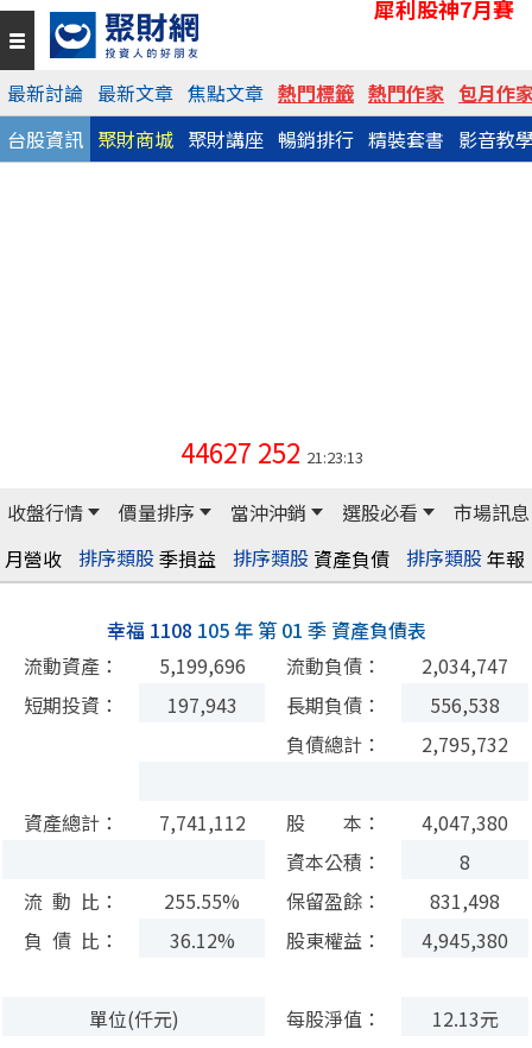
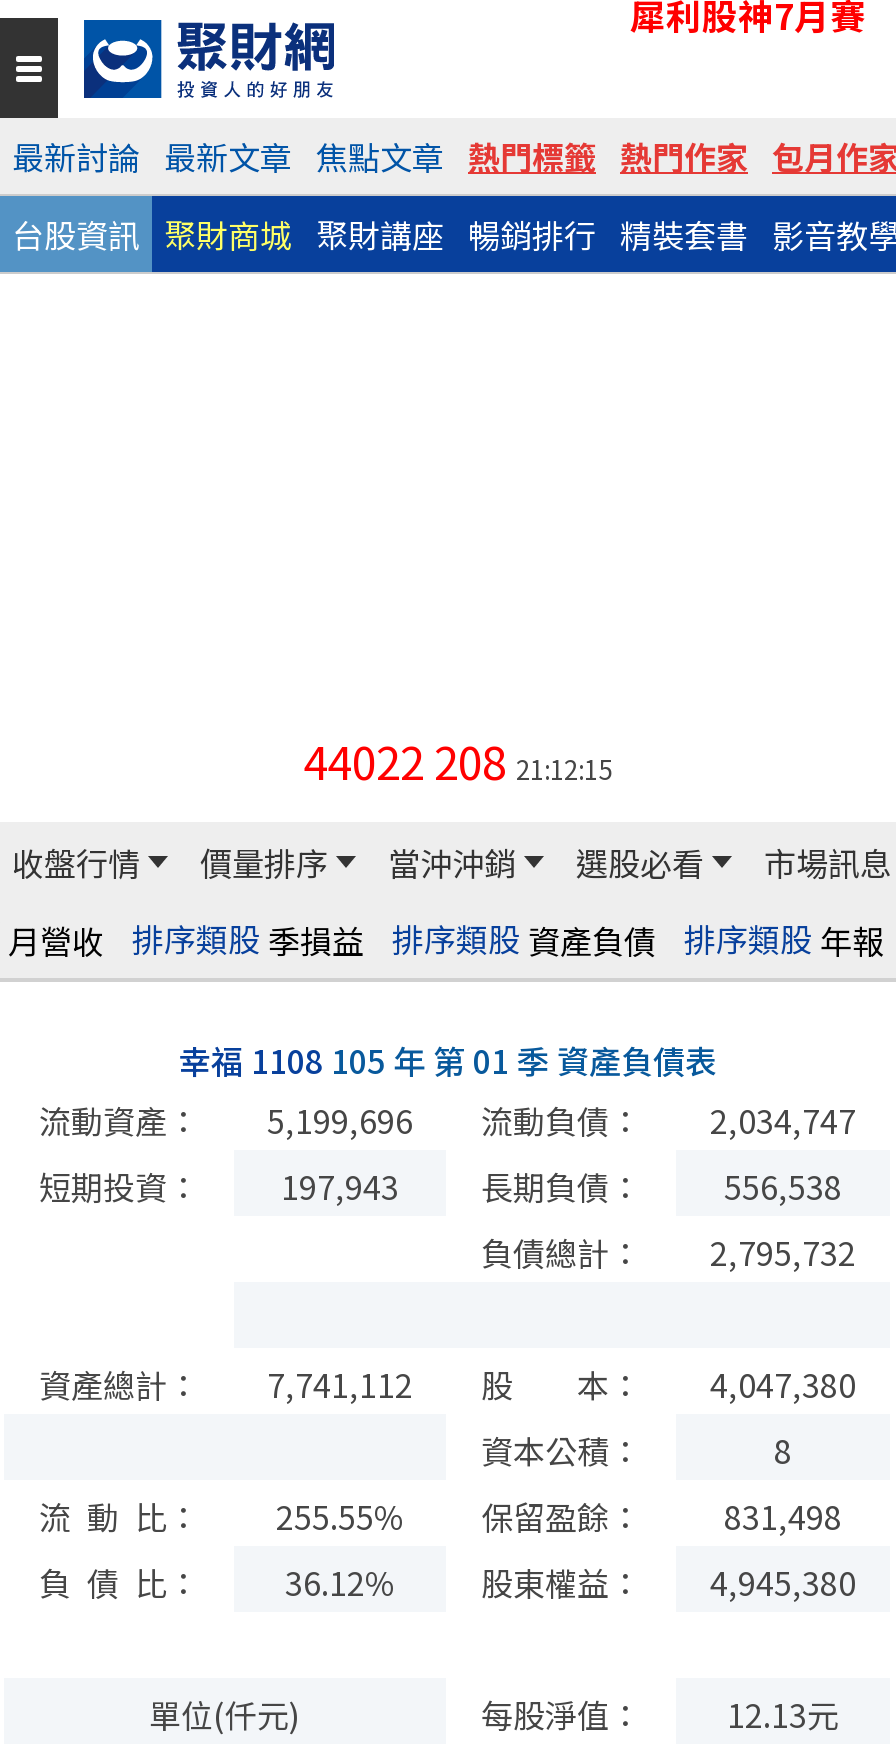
[180,432,363,470] 44627 252 21:23:13 -> [304,727,612,791] 44022 208 21:12:15

